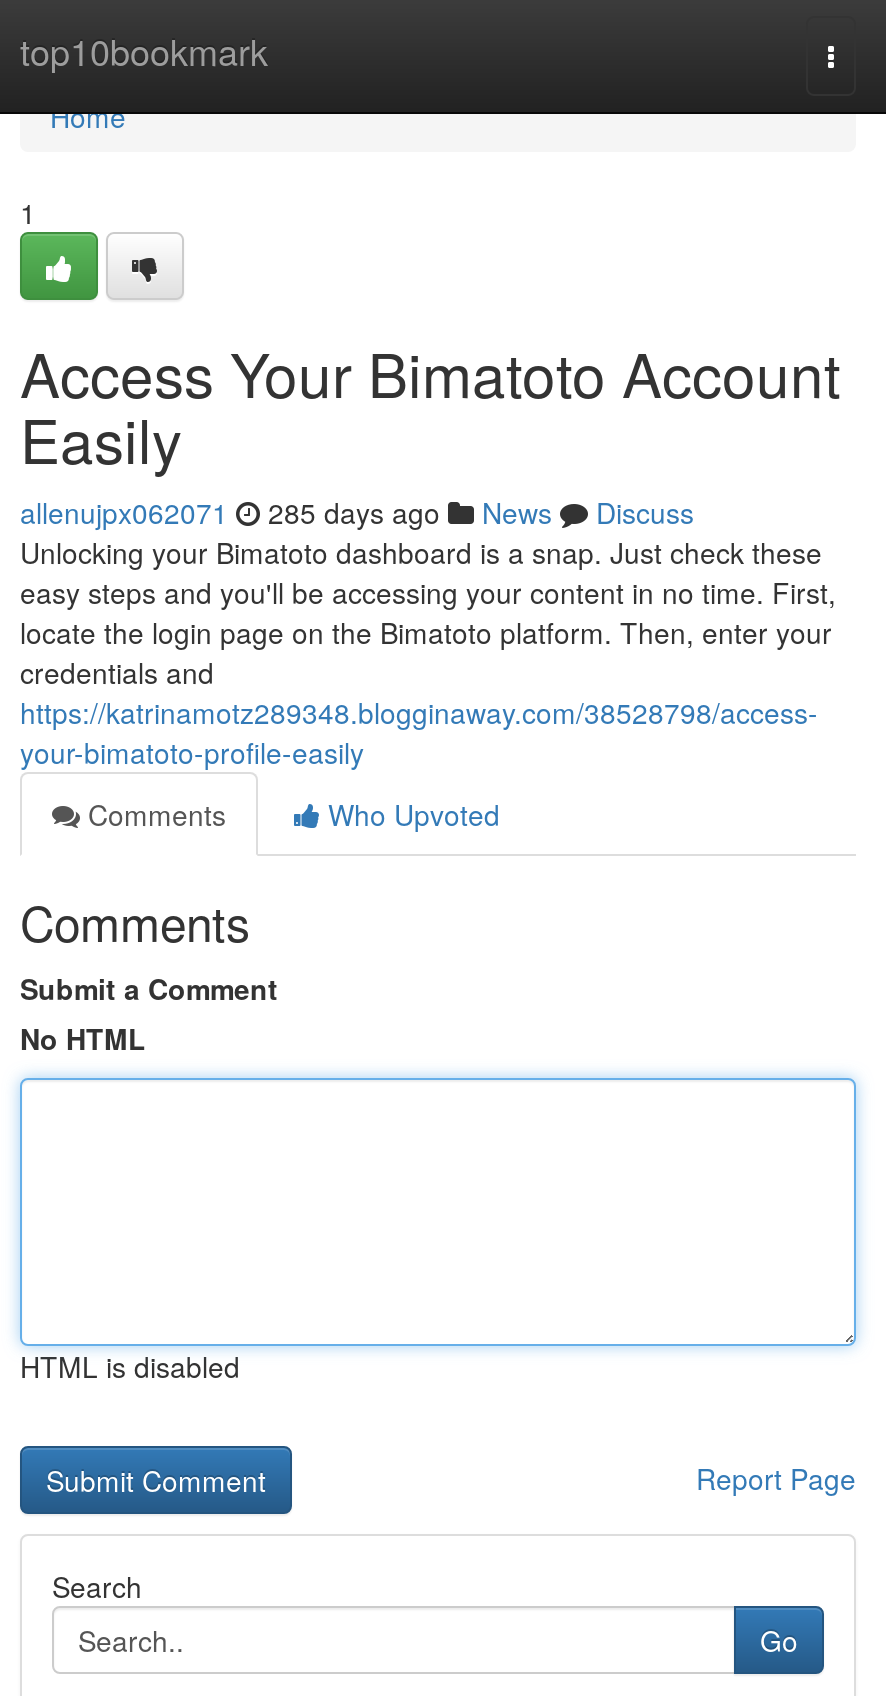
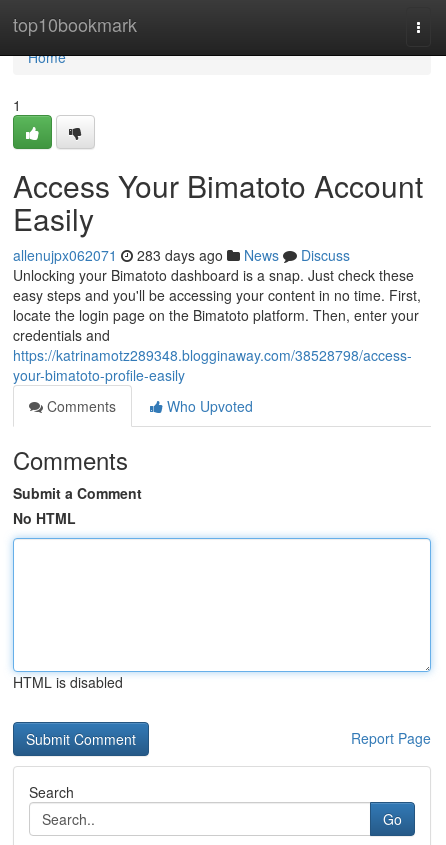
[20,492,694,532] allenujpx062071 285 days ago News Discuss -> [13,245,350,265] allenujpx062071 283 days ago News Discuss

